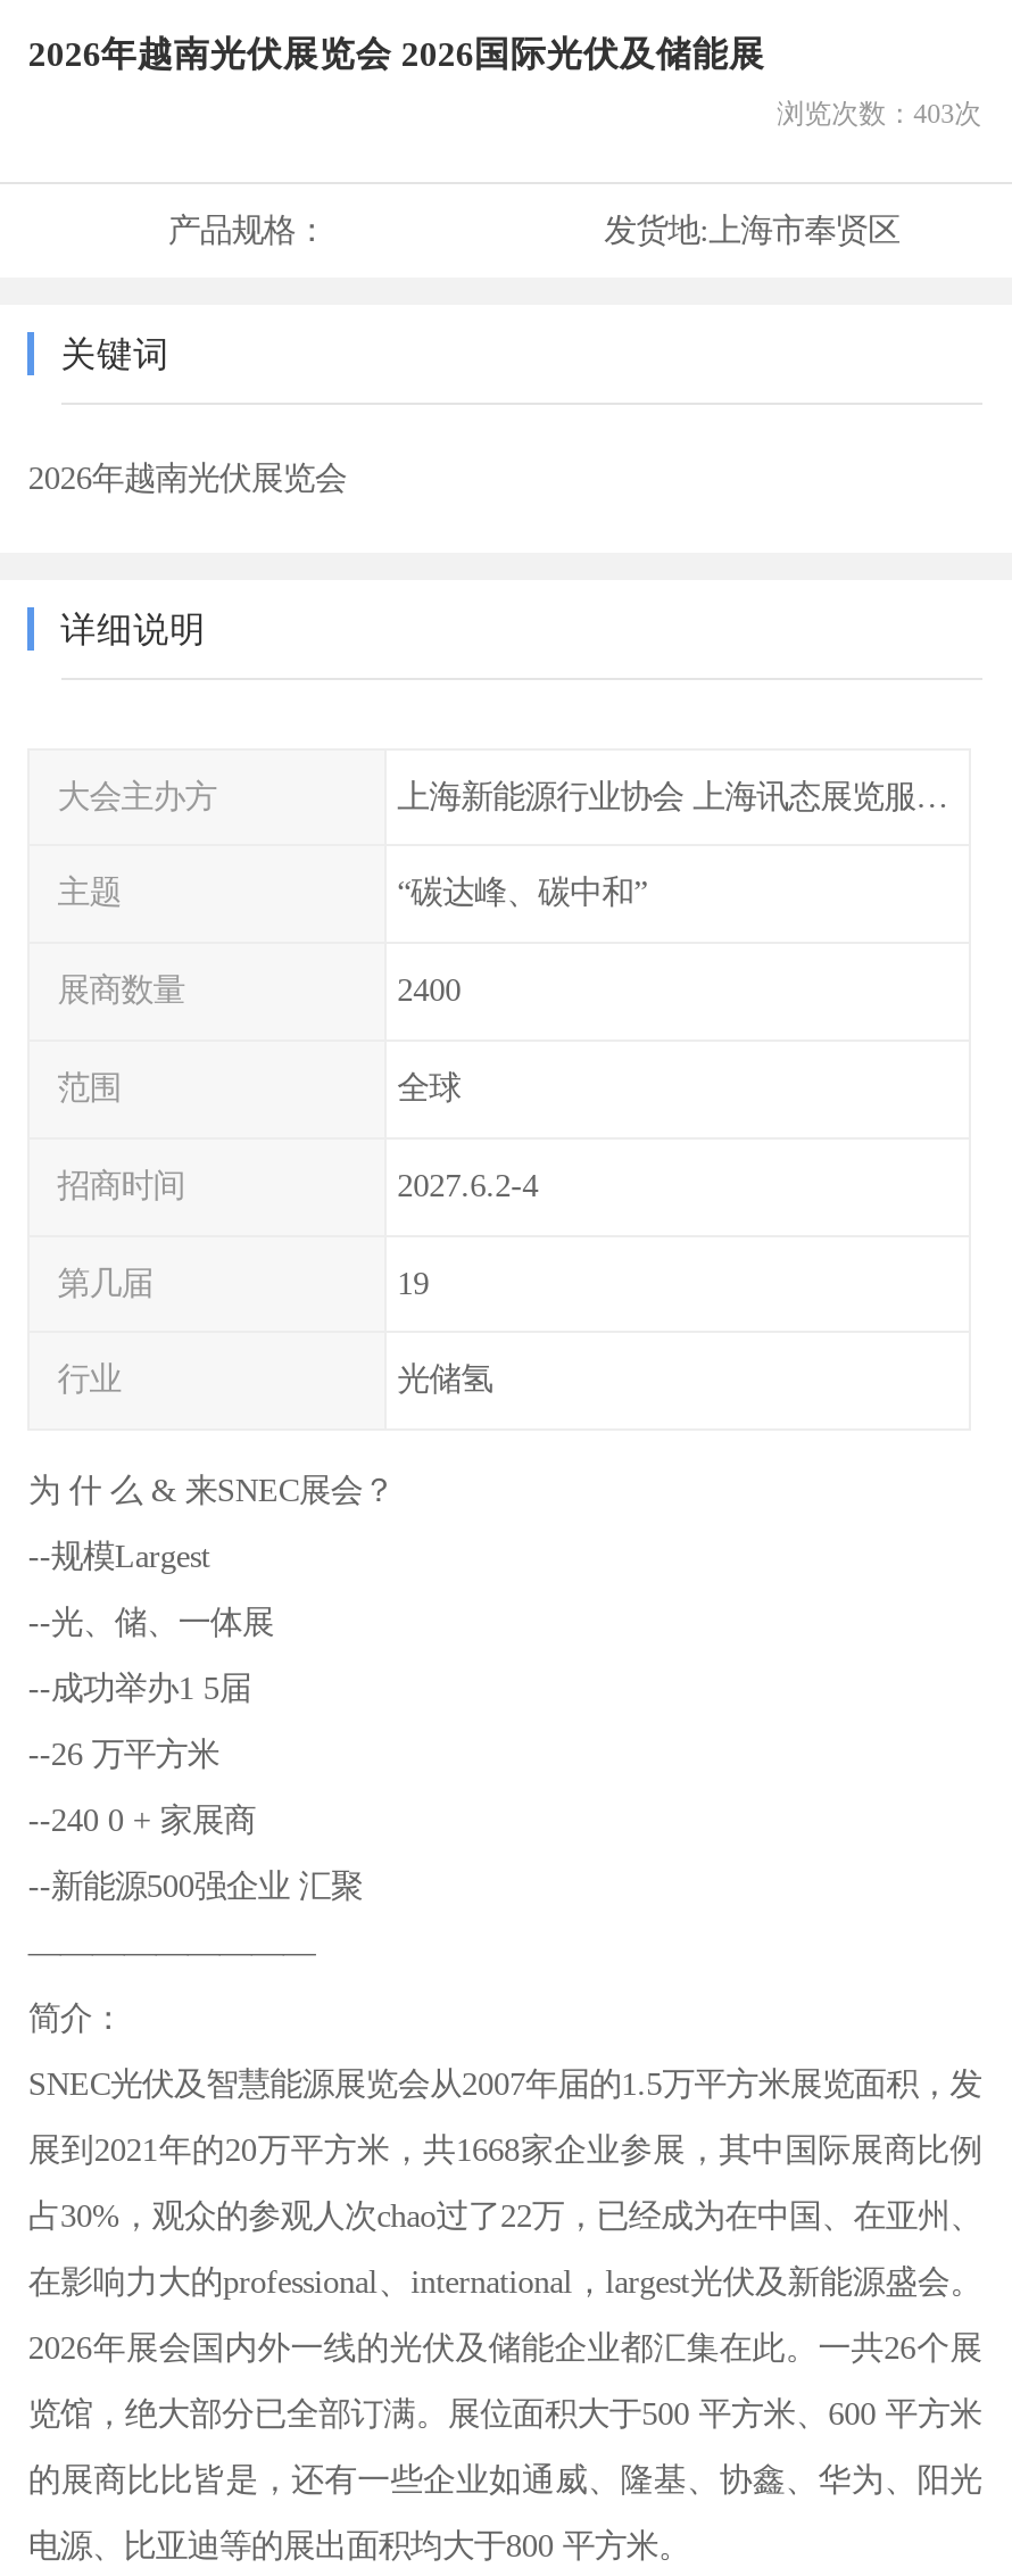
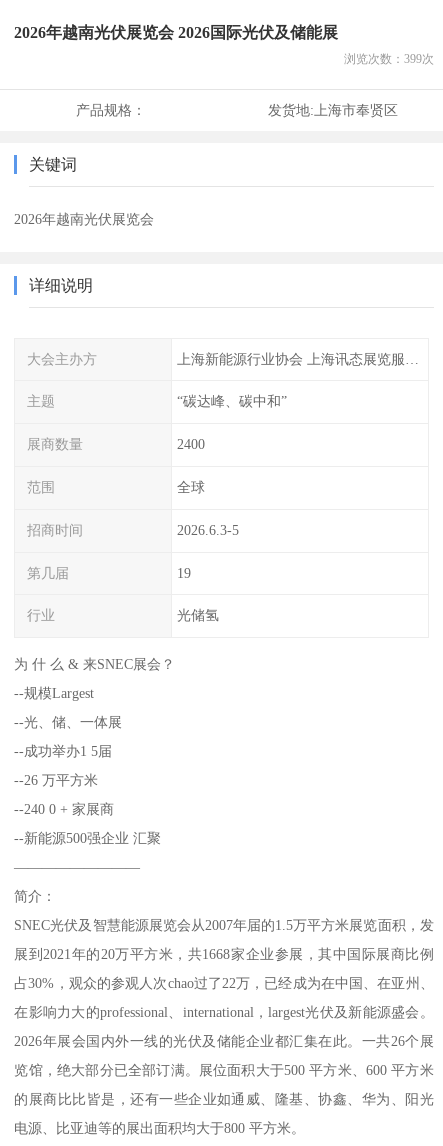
[777,97,982,129] 浏览次数：403次 -> [344,52,434,66] 浏览次数：399次
[397,1167,538,1203] 2027.6.2-4 -> [177,522,239,538] 2026.6.3-5

